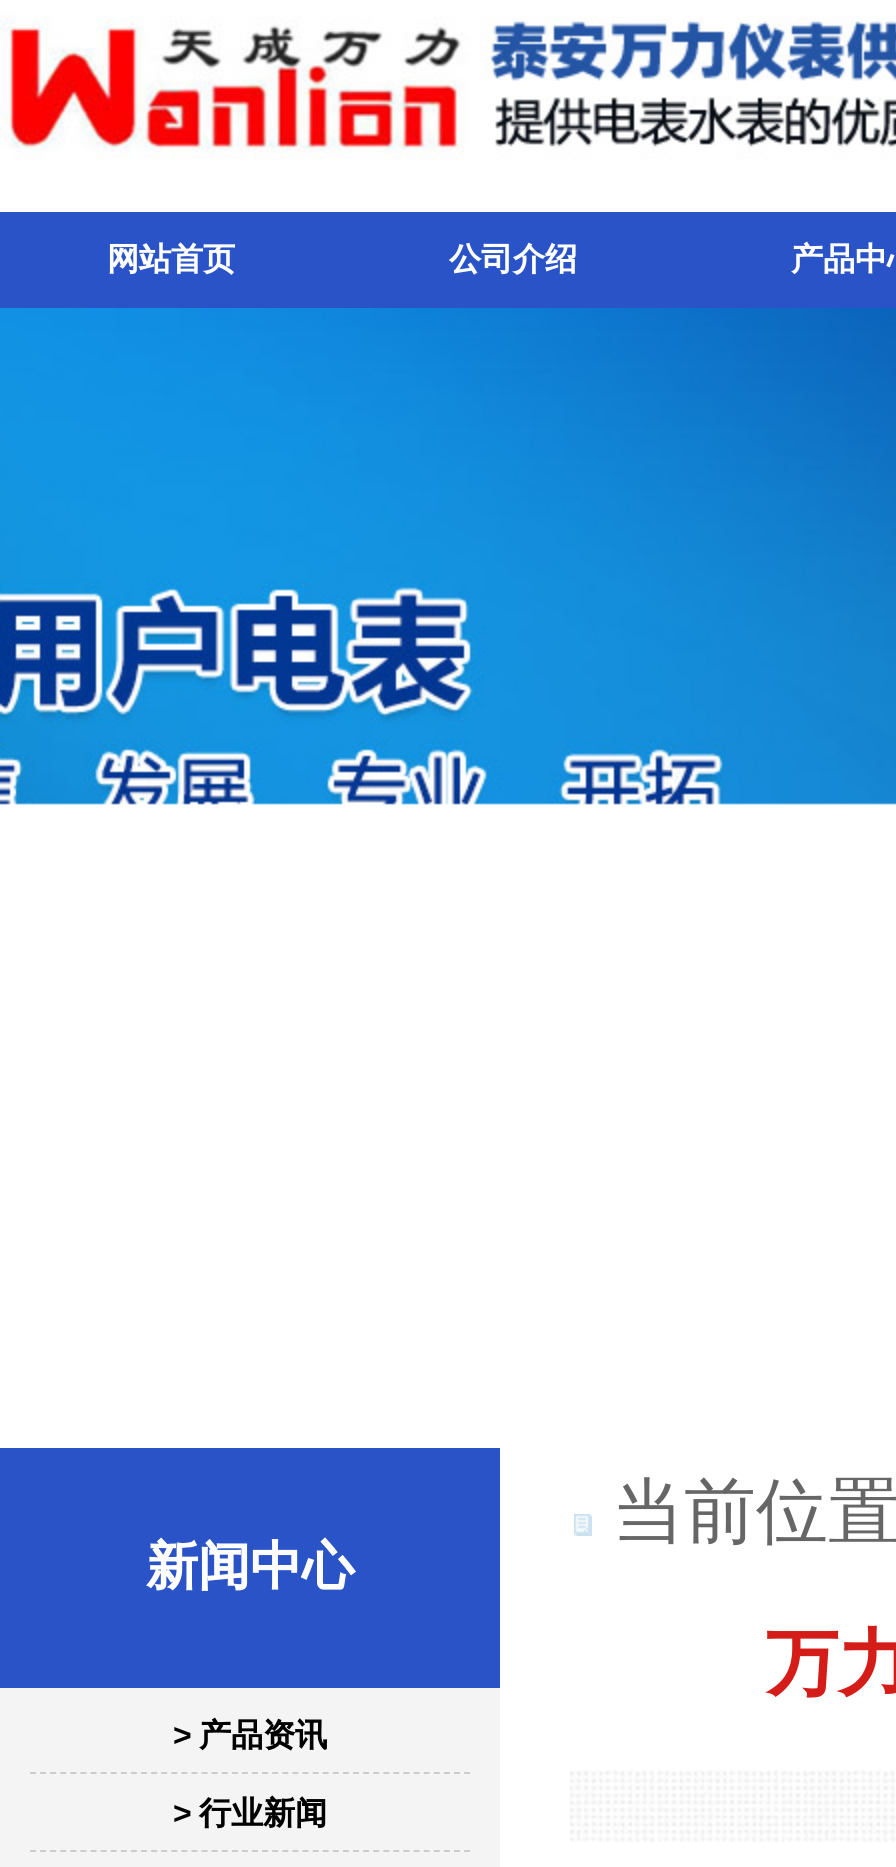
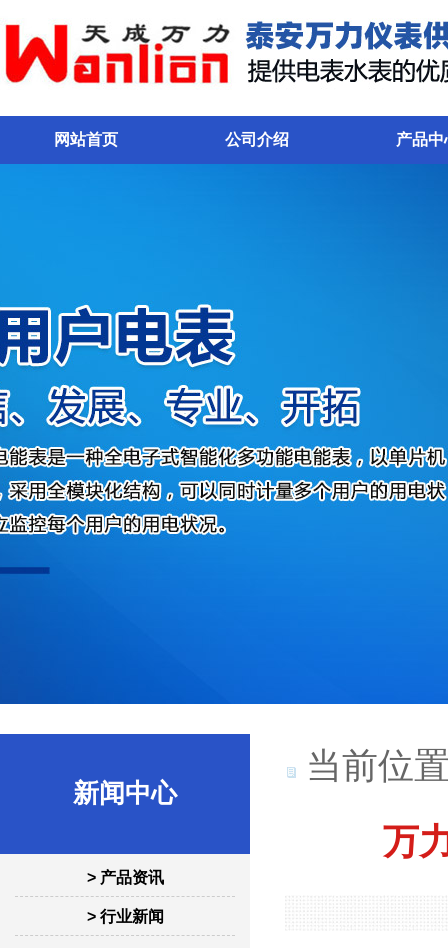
none -> [3,411,445,705] [image]

